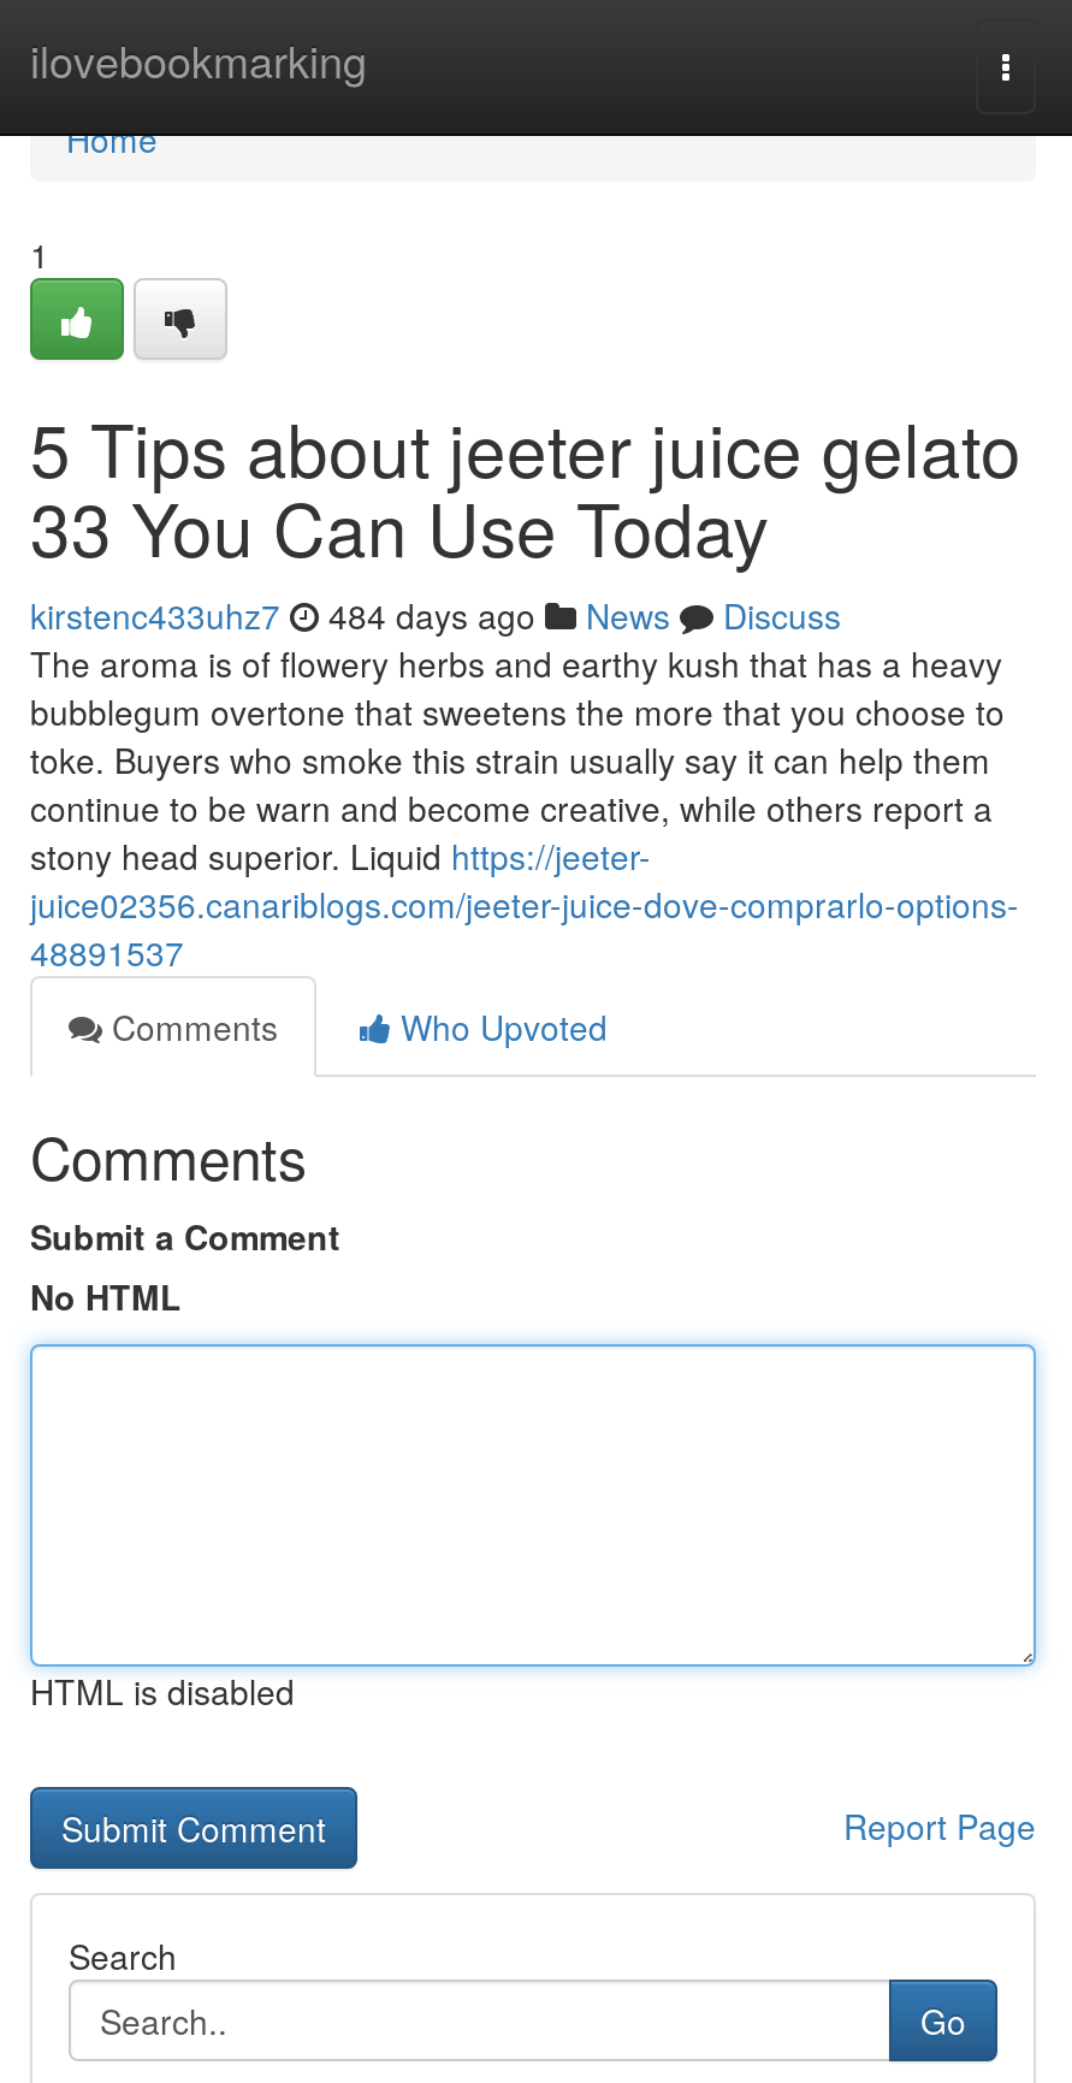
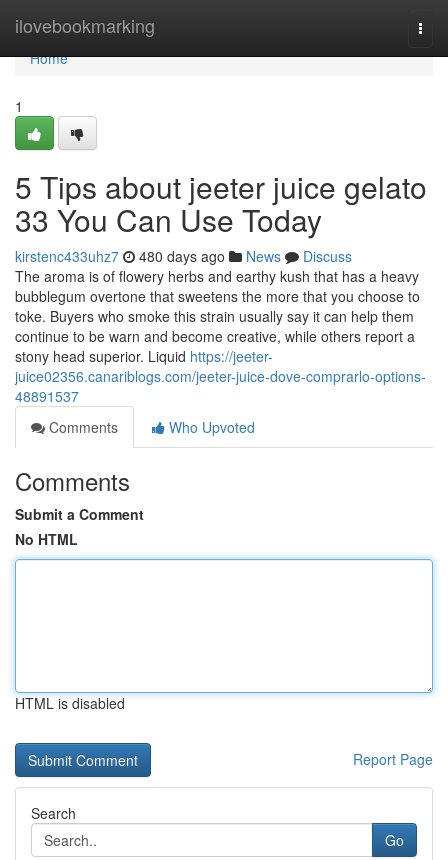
[30,591,841,639] kirstenc433uhz7 484 days ago News Discuss -> [15,246,352,266] kirstenc433uhz7 480 days ago News Discuss

